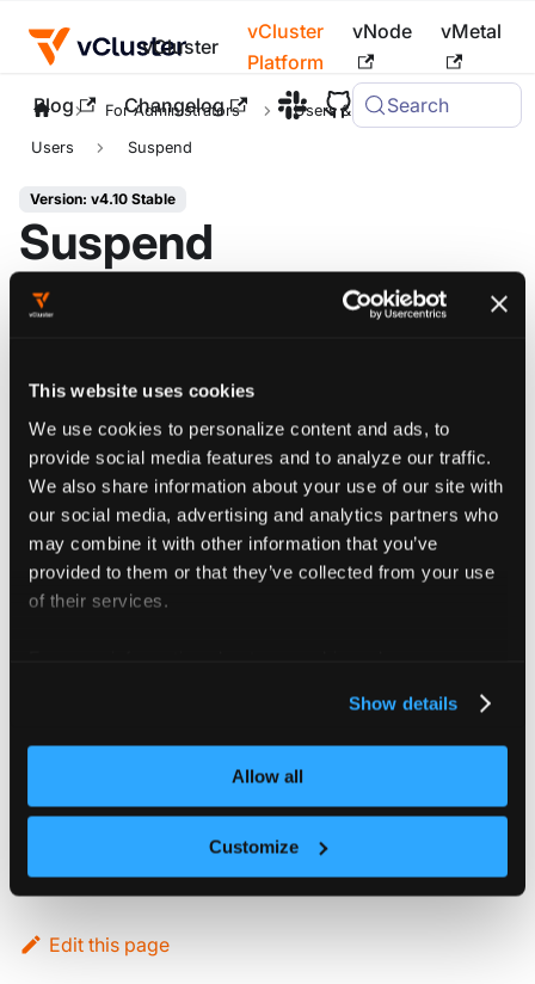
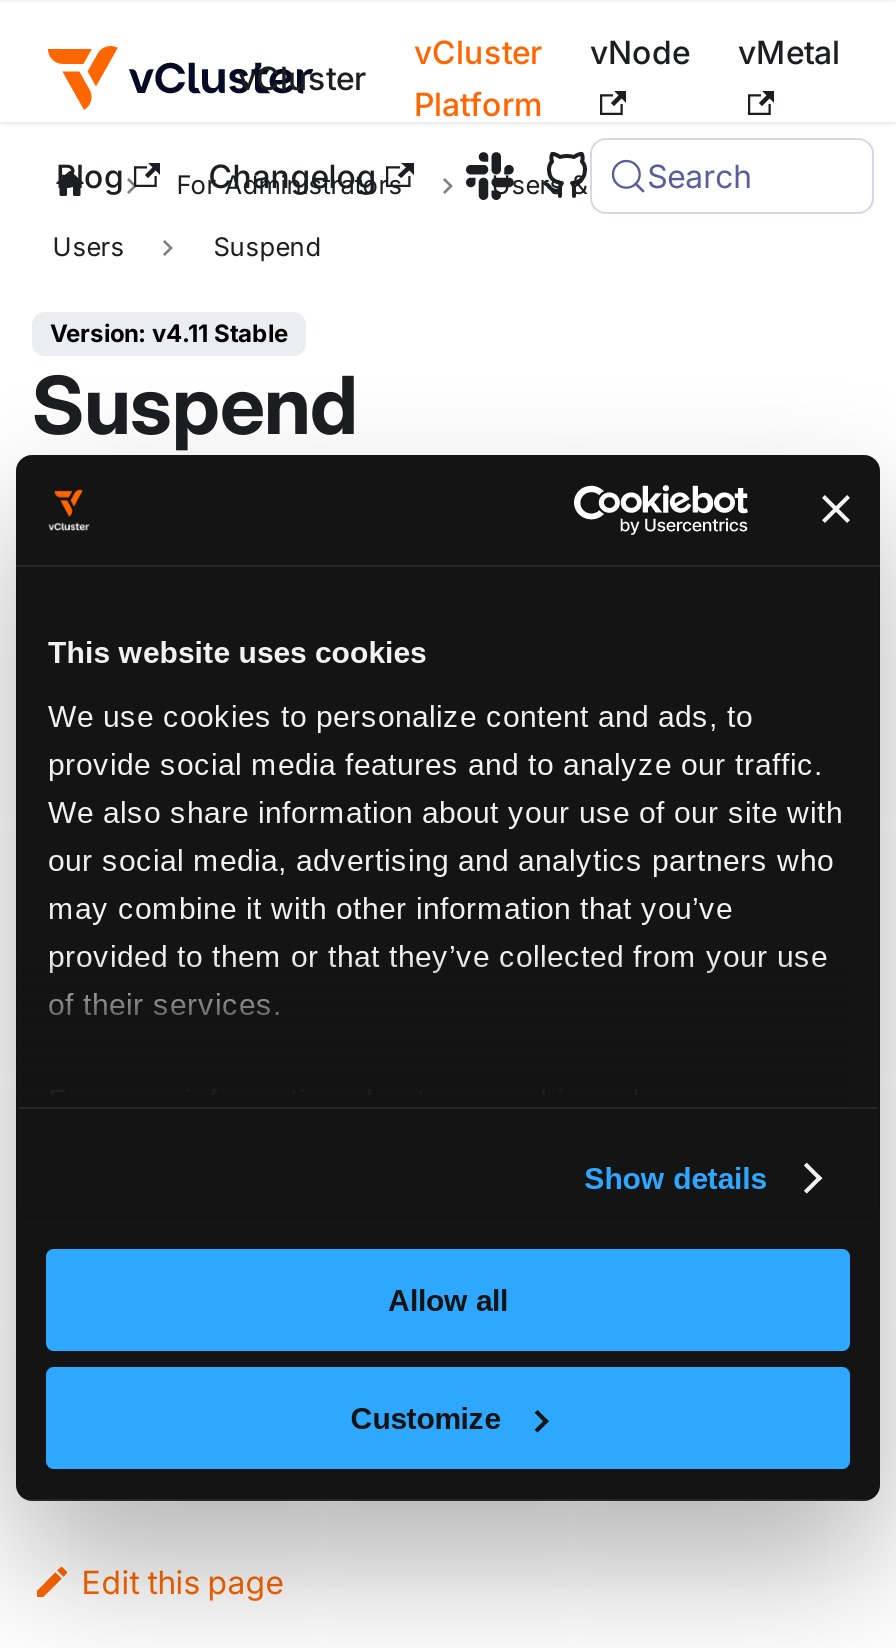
[30,190,176,208] Version: v4.10 Stable -> [50,318,288,348] Version: v4.11 Stable

